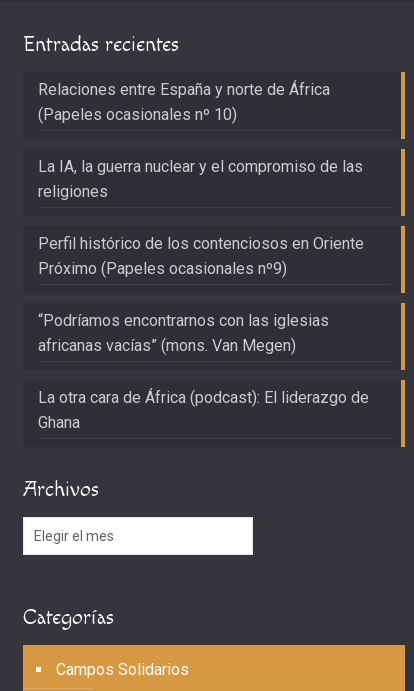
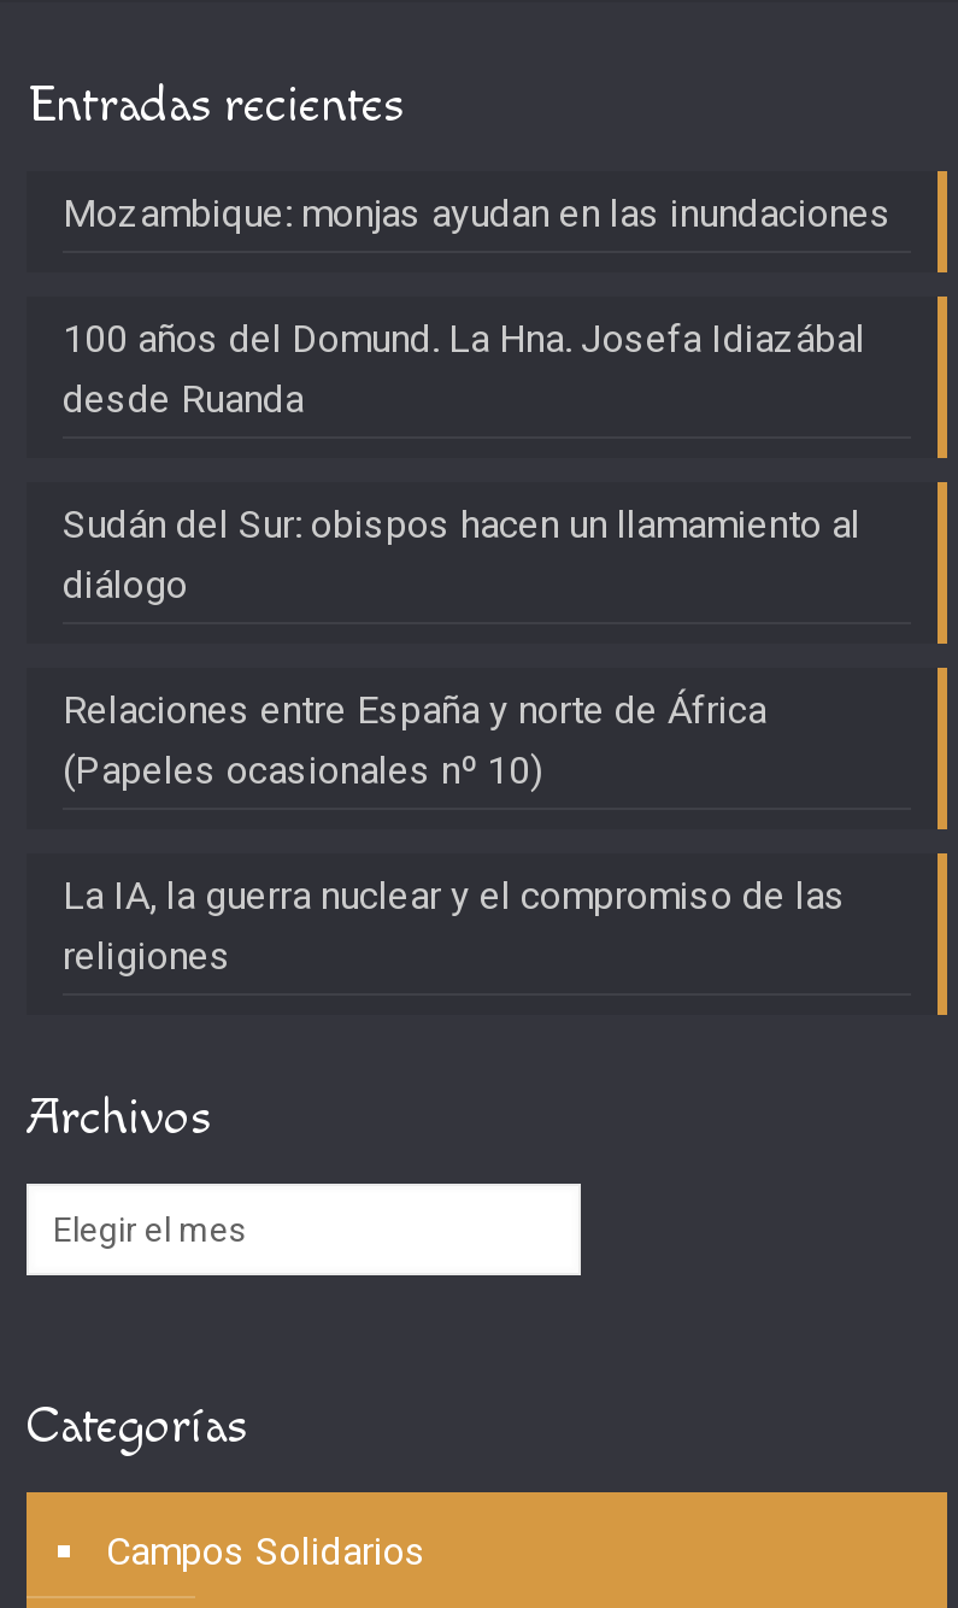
none -> [63,190,892,607] Mozambique: monjas ayudan en las inundaciones | 100 años del Domund. La Hna. Josefa Idiazábal | desde Ruanda | Sudán del Sur: obispos hacen un llamamiento al | diálogo
moved [38,80,363,201] -> [63,686,846,978]: Relaciones entre España y norte de África | (Papeles ocasionales nº 10) | La IA, la guerra nuclear y el compromiso de las | religiones
[38,234,369,432] Perfil histórico de los contenciosos en Oriente | Próximo (Papeles ocasionales nº9) | “Podríamos encontrarnos con las iglesias | africanas vacías” (mons. Van Megen) | La otra cara de África (podcast): El liderazgo de | Ghana -> none

